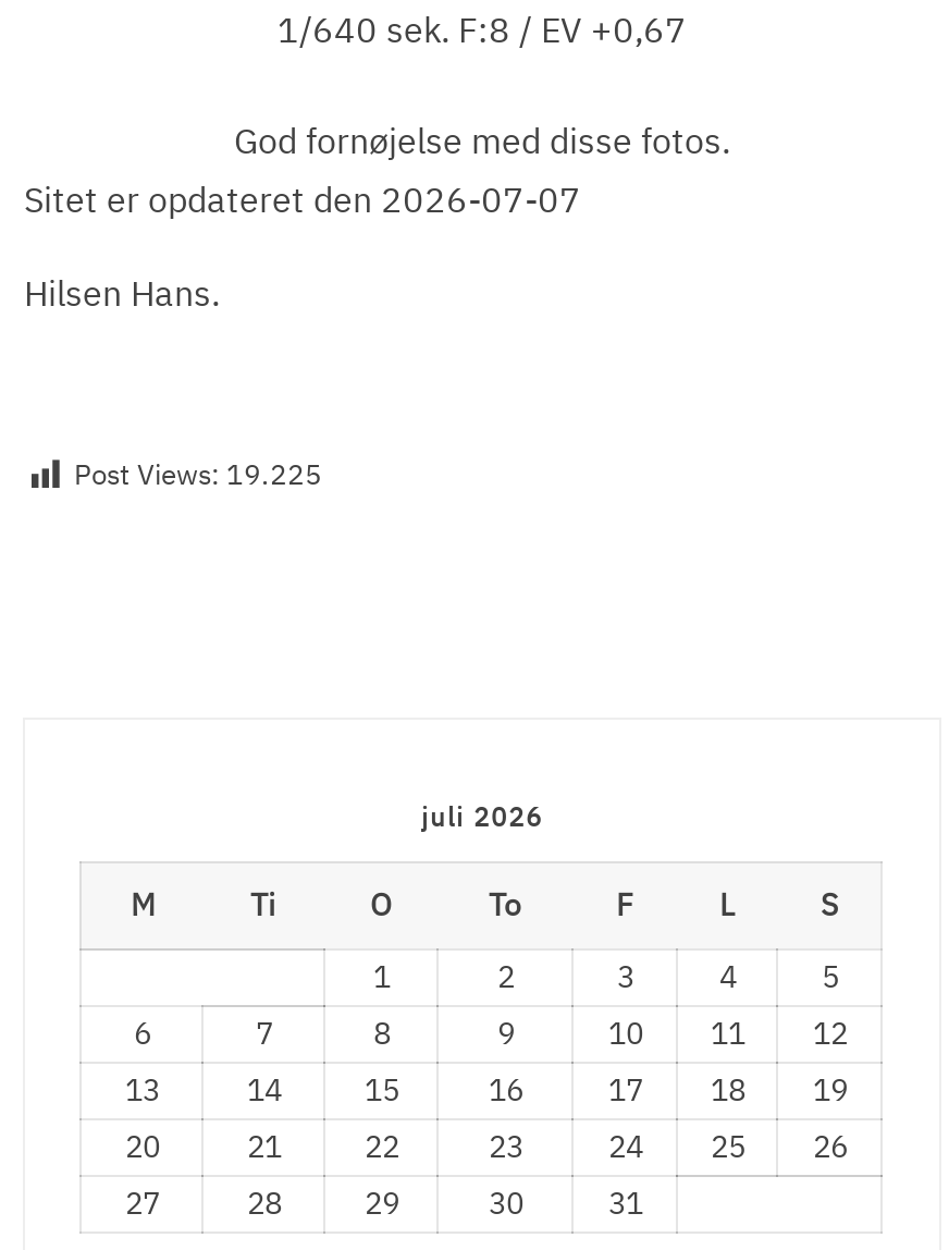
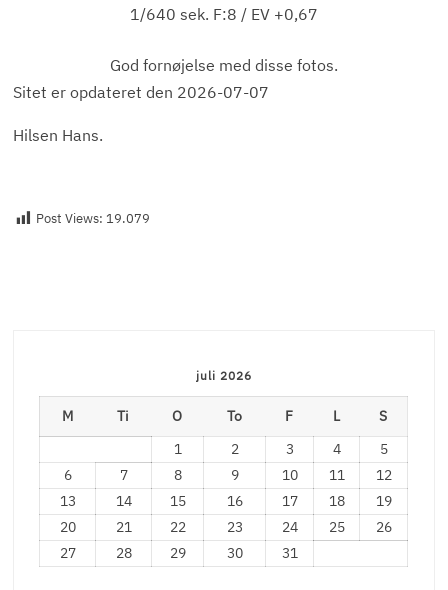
[74,457,322,494] Post Views: 19.225 -> [36,210,150,227] Post Views: 19.079

